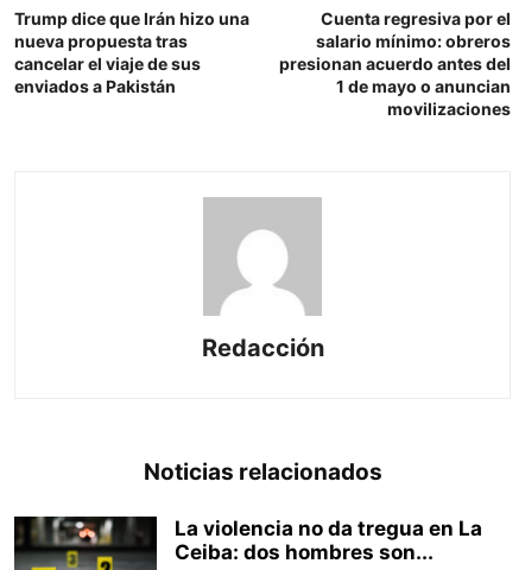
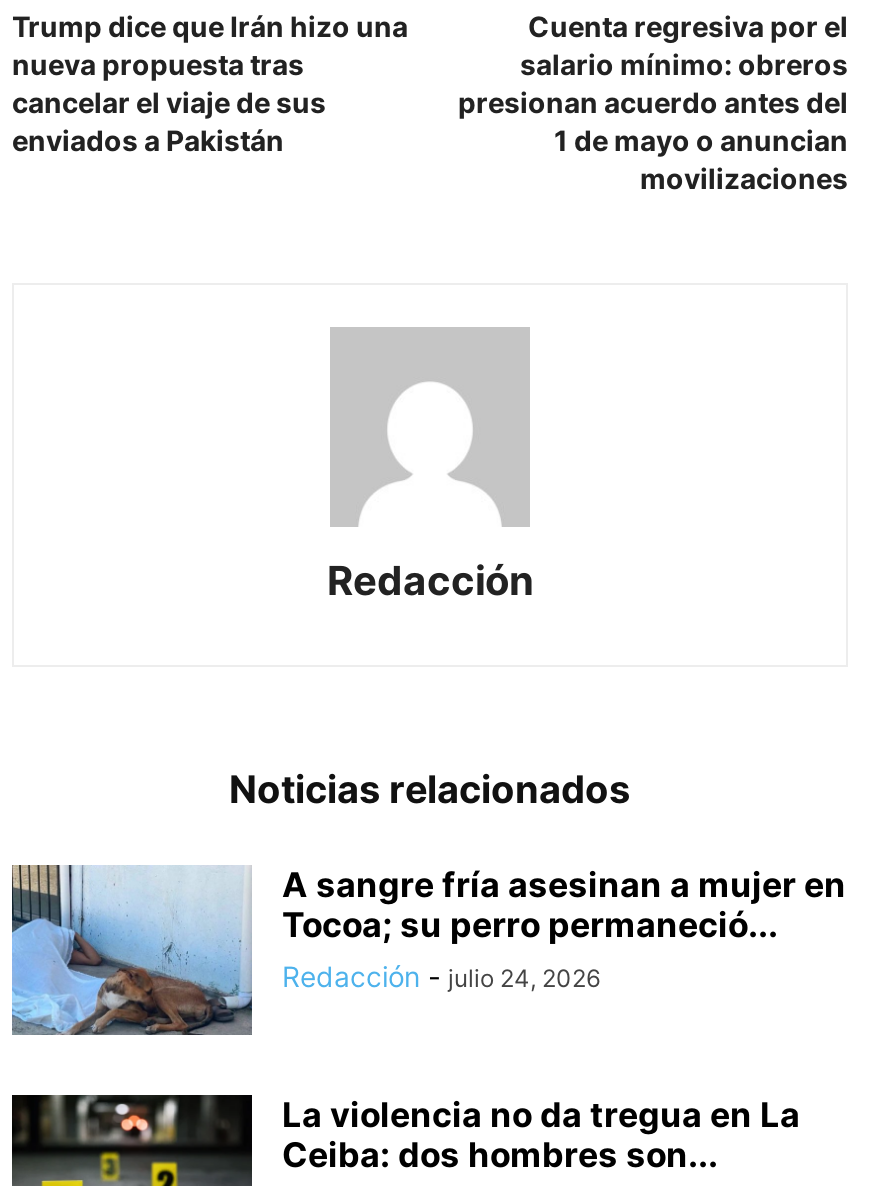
none -> [10,864,846,1038] [image] | A sangre fría asesinan a mujer en | Tocoa; su perro permaneció... | Redacción - julio 24, 2026

